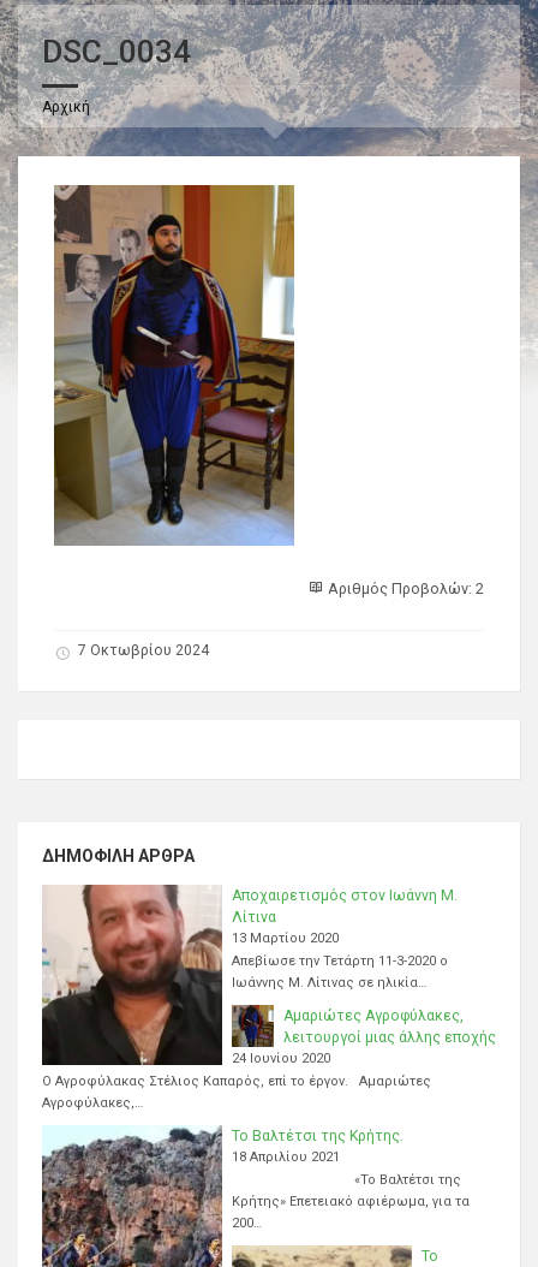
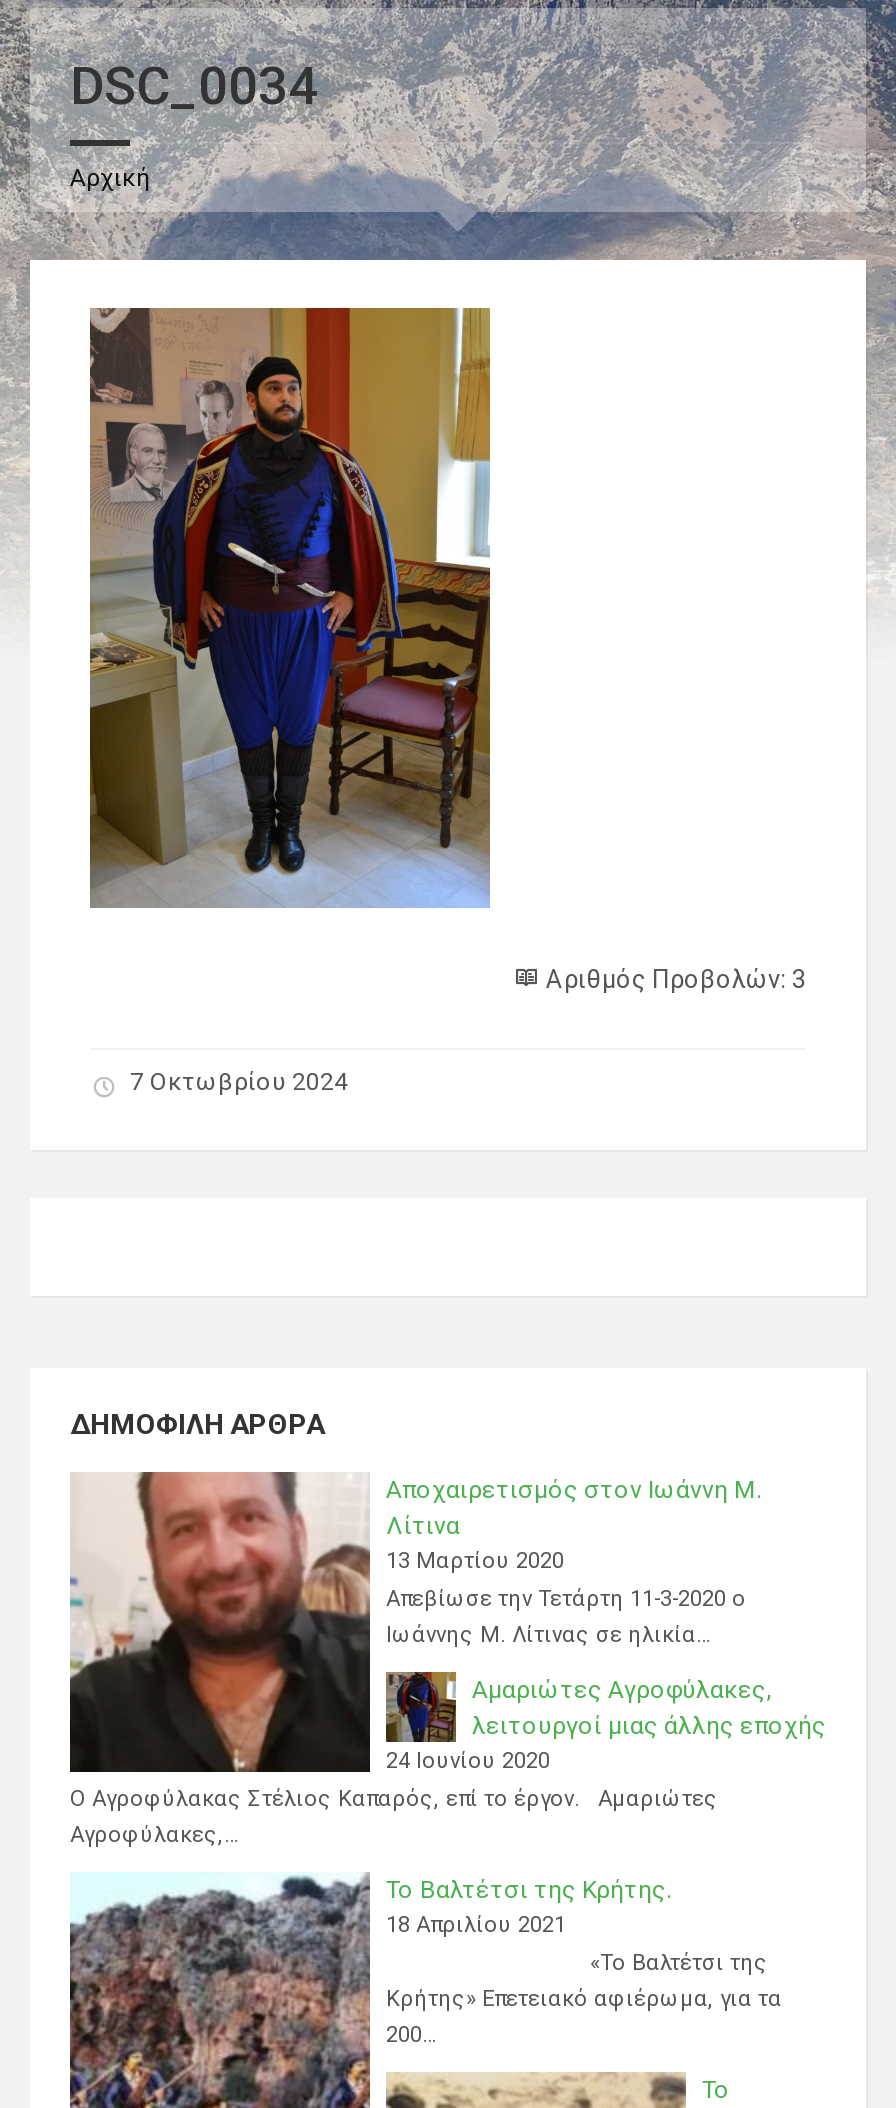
[324,579,484,597] Αριθμός Προβολών: 2 -> [540,963,806,993] Αριθμός Προβολών: 3

